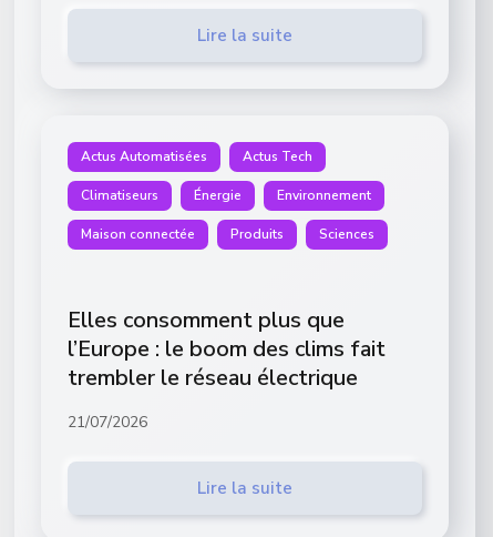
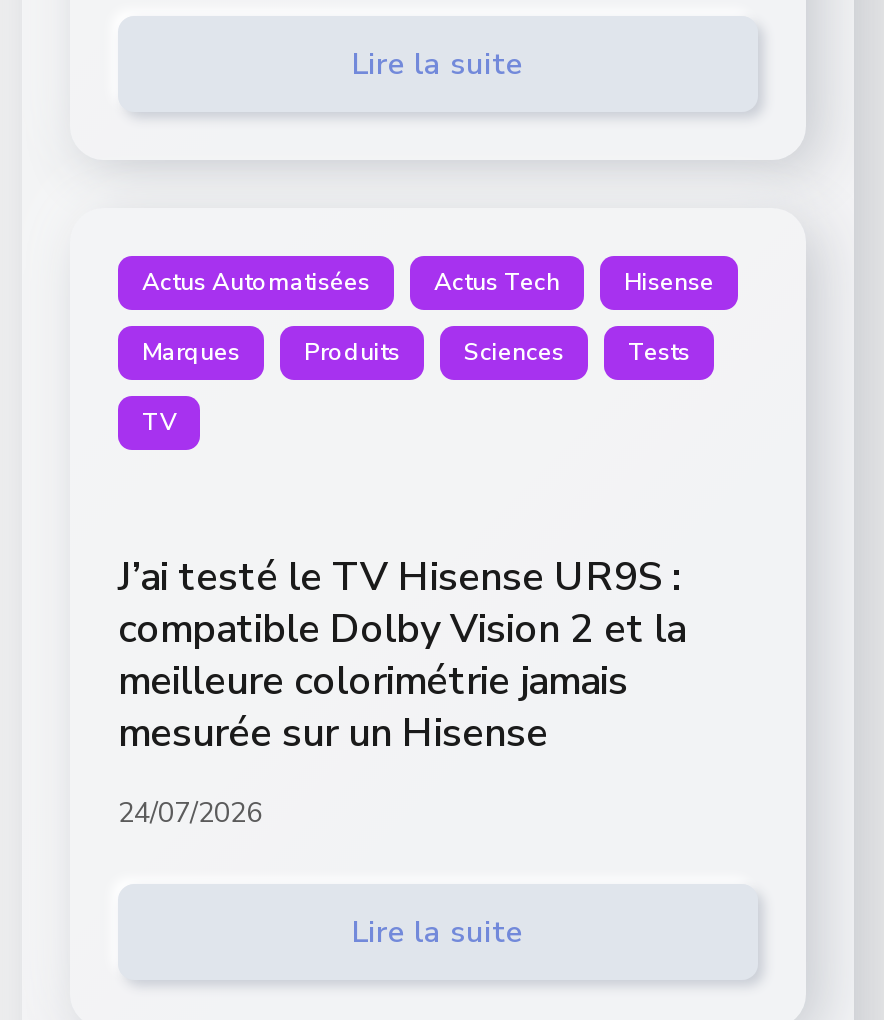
[81,187,371,205] Climatiseurs | Énergie | Environnement -> [624,267,714,299] Hisense
[81,226,195,243] Maison connectée -> [142,337,240,369] Marques
moved [230,226,374,243] -> [304,337,564,369]: Produits | Sciences
[68,305,386,433] Elles consomment plus que | l’Europe : le boom des clims fait | trembler le réseau électrique | 21/07/2026 -> [118,337,690,832] Tests | TV | J’ai testé le TV Hisense UR9S : | compatible Dolby Vision 2 et la | meilleure colorimétrie jamais | mesurée sur un Hisense | 24/07/2026

